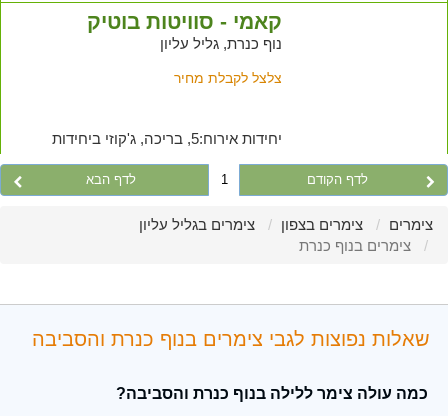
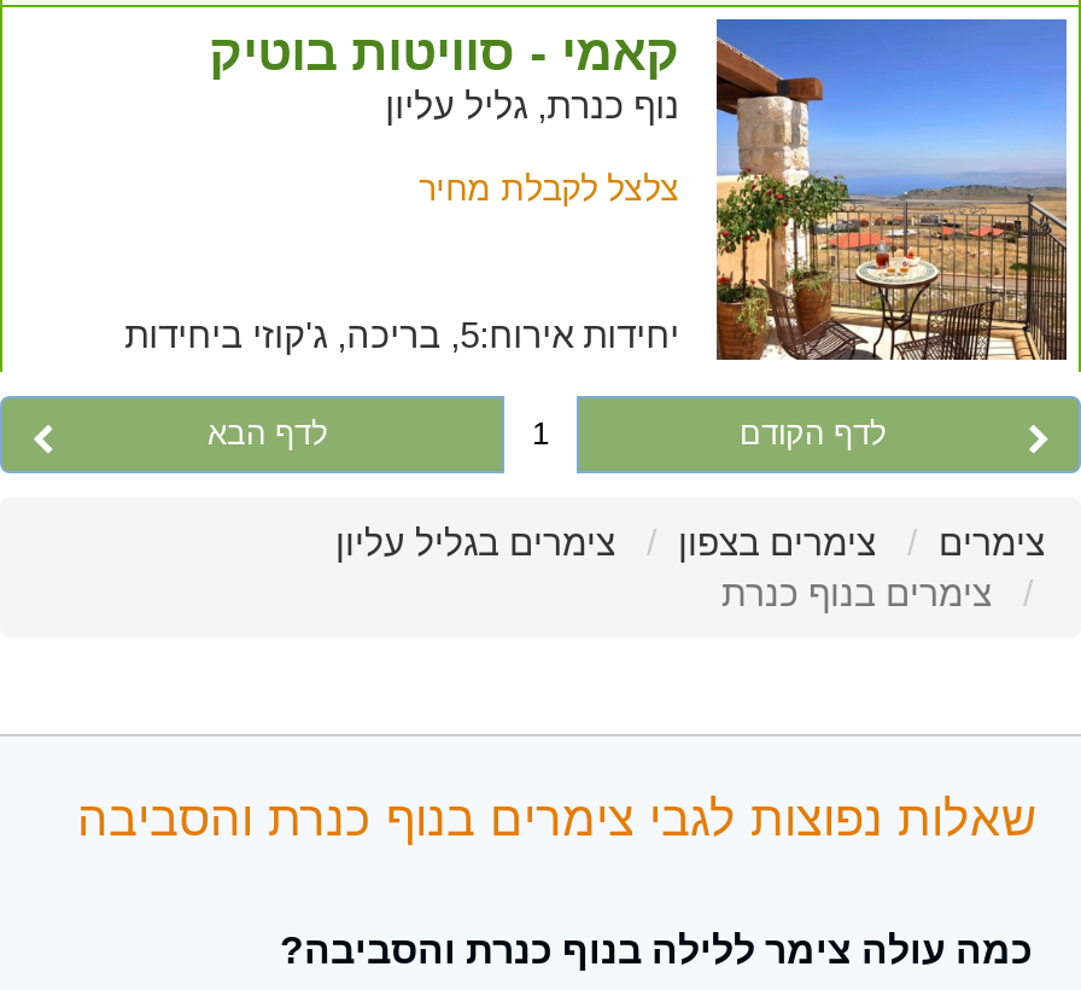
none -> [714,17,1069,362] [image]

